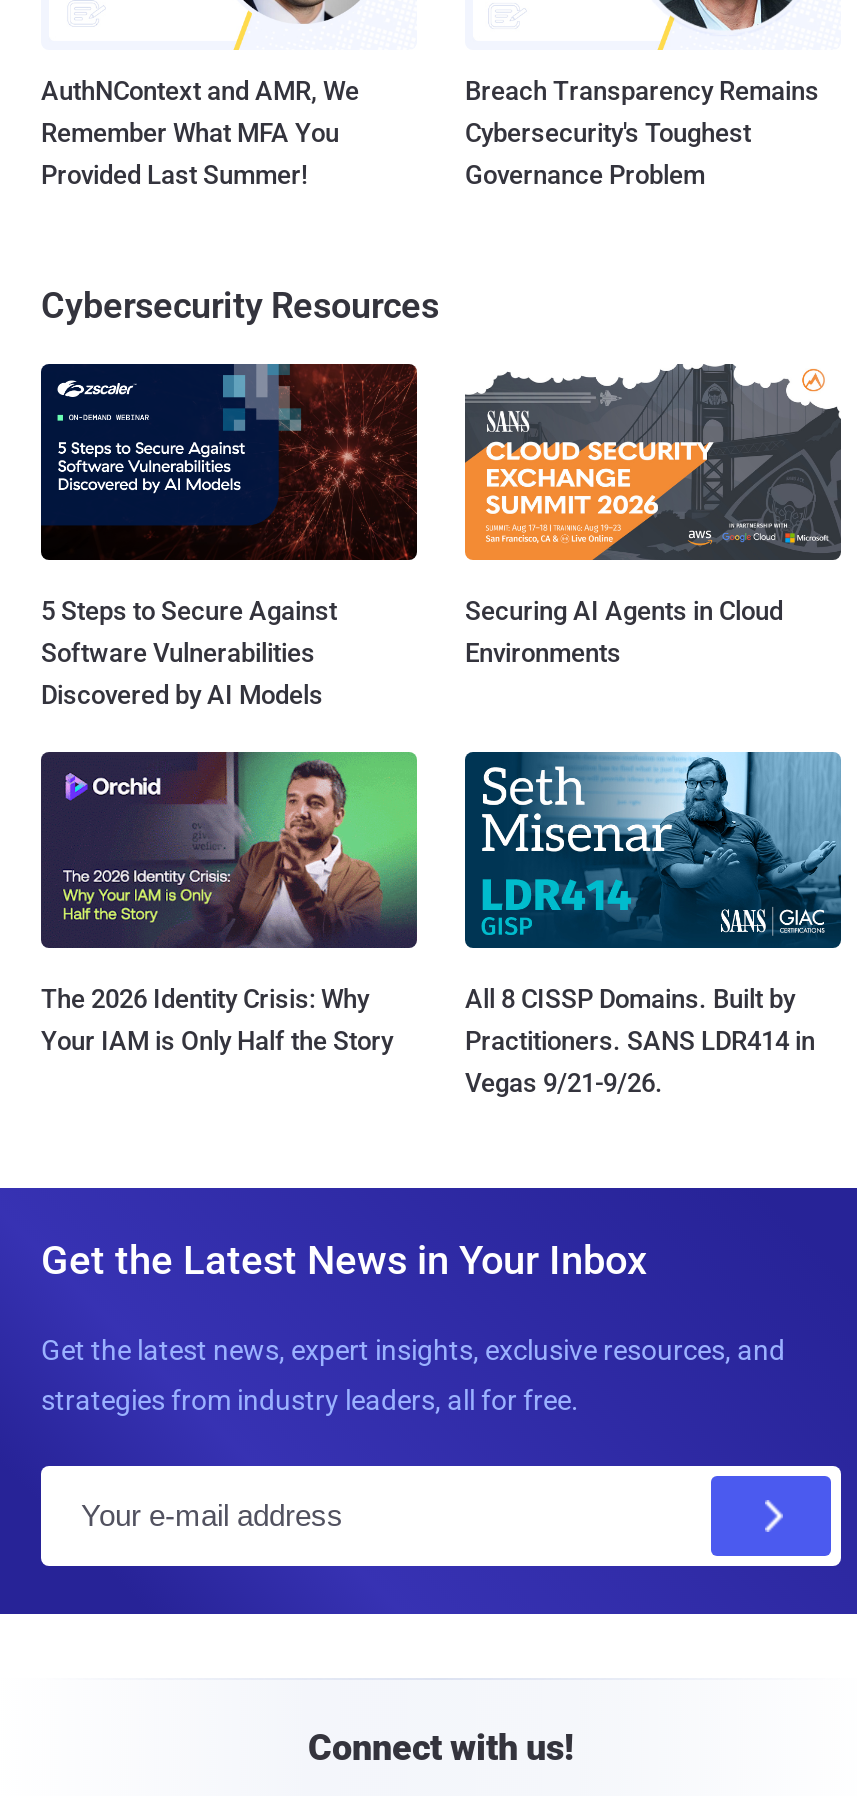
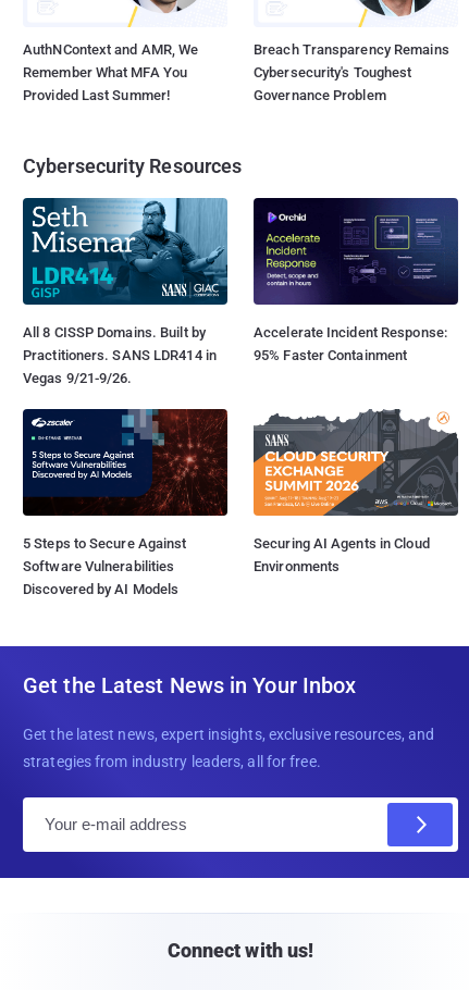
none -> [252,197,459,363] [image] | Accelerate Incident Response: | 95% Faster Containment
moved [41,362,783,710] -> [23,408,429,597]: [image] | 5 Steps to Secure Against | Software Vulnerabilities | Discovered by AI Models | Securing AI Agents in Cloud | Environments
[41,750,419,1056] [image] | The 2026 Identity Crisis: Why | Your IAM is Only Half the Story -> none
moved [463,750,843,1098] -> [23,197,229,386]: [image] | All 8 CISSP Domains. Built by | Practitioners. SANS LDR414 in | Vegas 9/21-9/26.

